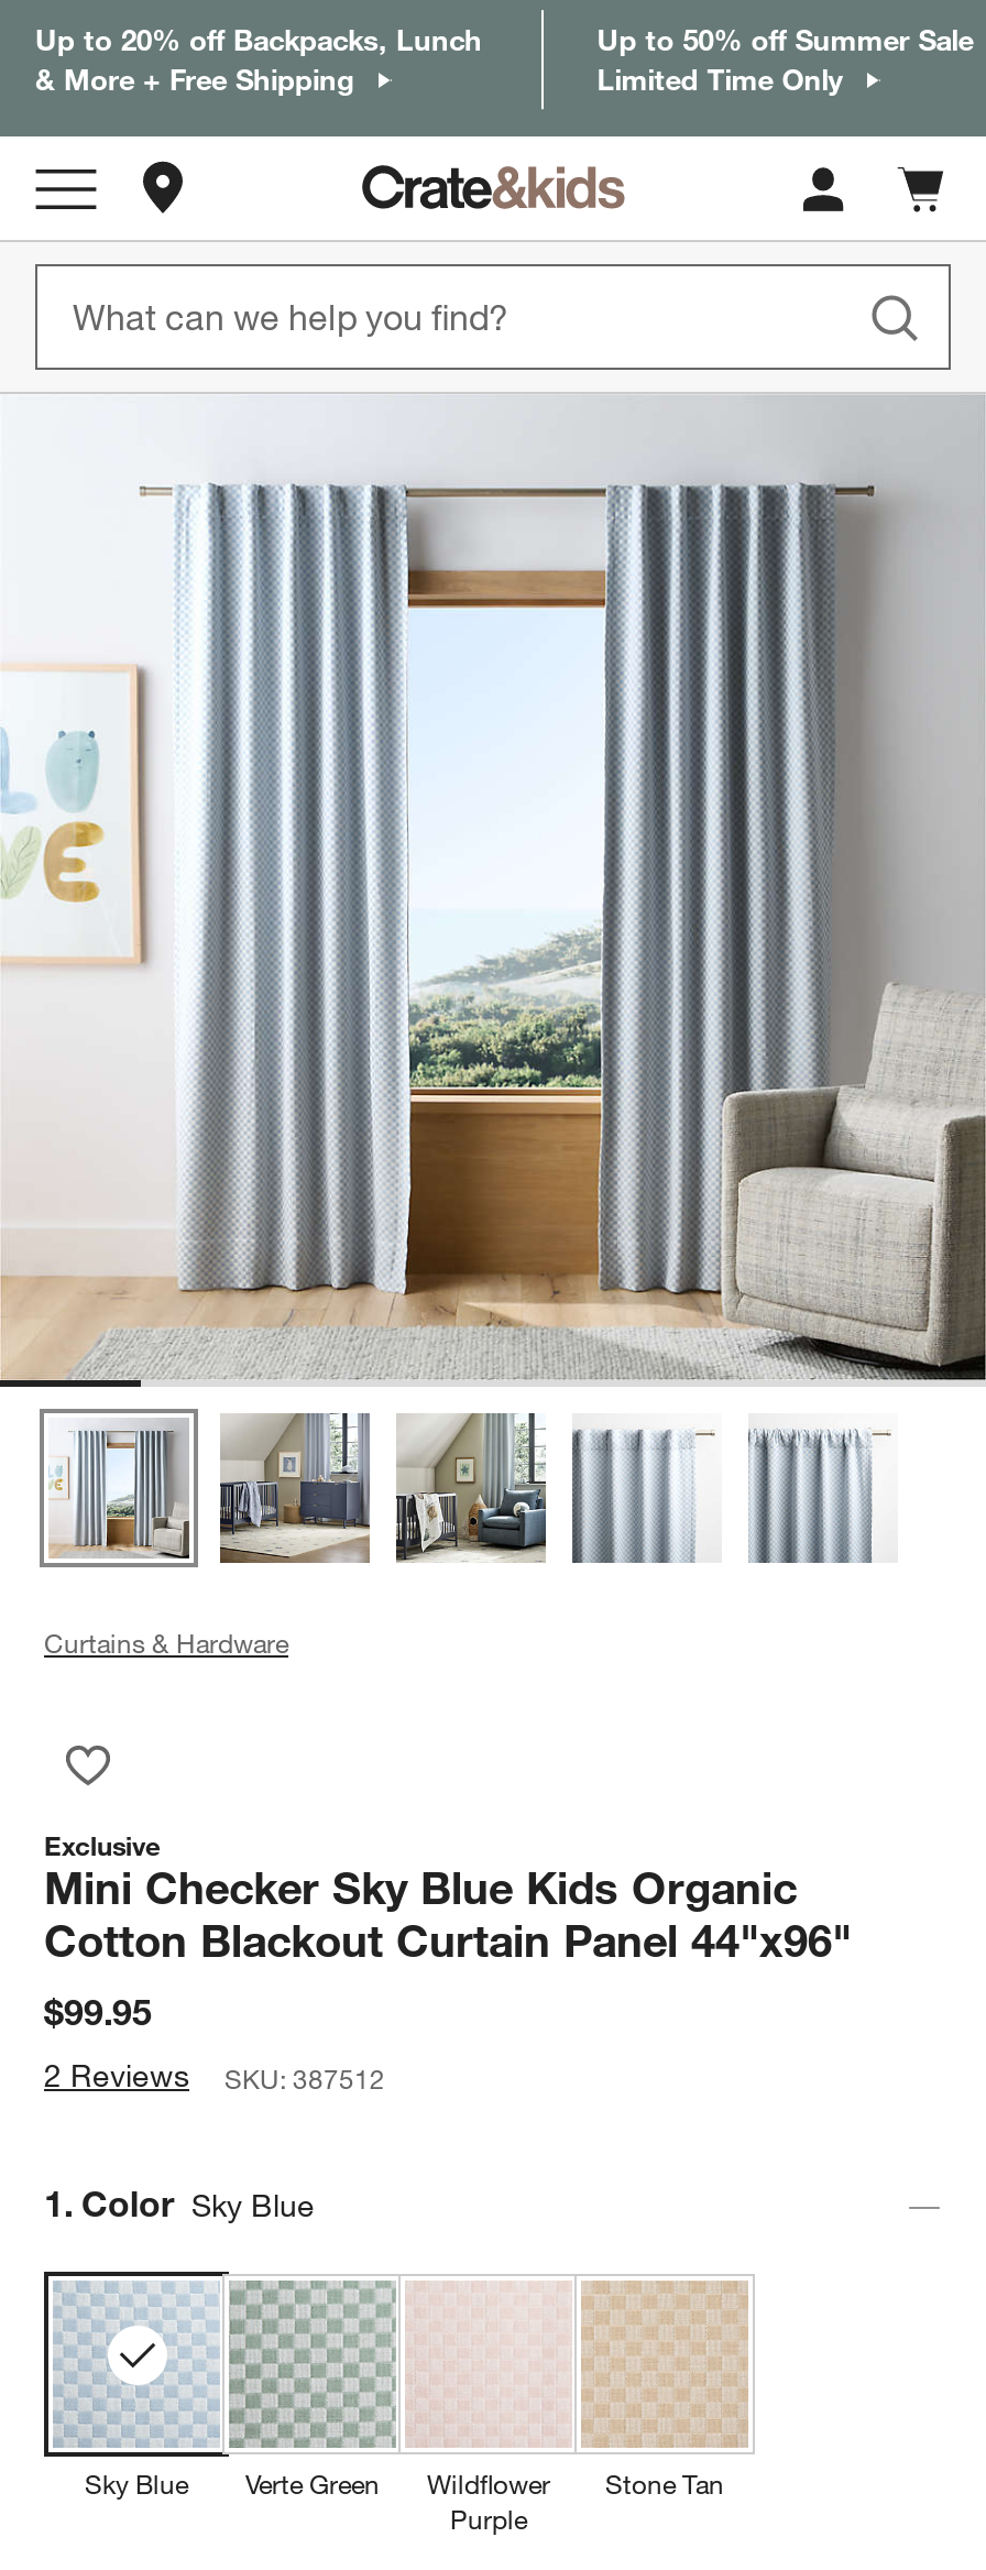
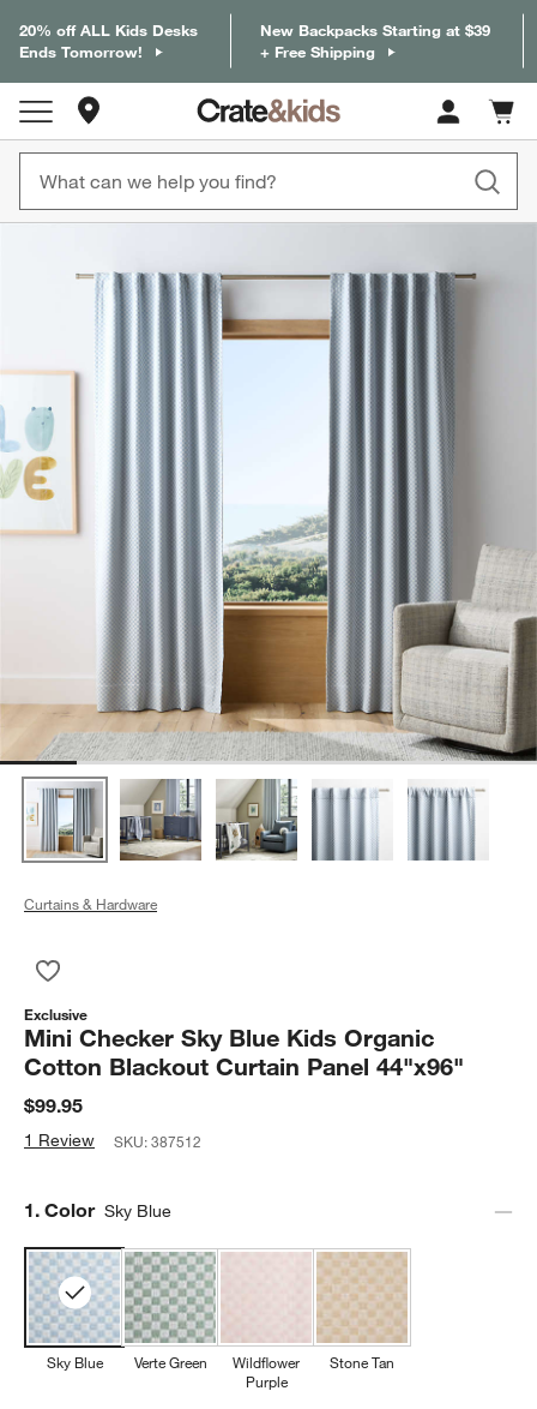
[35,22,482,97] Up to 20% off Backpacks, Lunch | & More + Free Shipping -> [19,20,198,61] 20% off ALL Kids Desks | Ends Tomorrow!
[597,22,973,97] Up to 50% off Summer Sale | Limited Time Only -> [260,20,490,61] New Backpacks Starting at $39 | + Free Shipping
[44,2056,385,2096] 2 Reviews SKU: 387512 -> [24,1129,201,1151] 1 Review SKU: 387512

